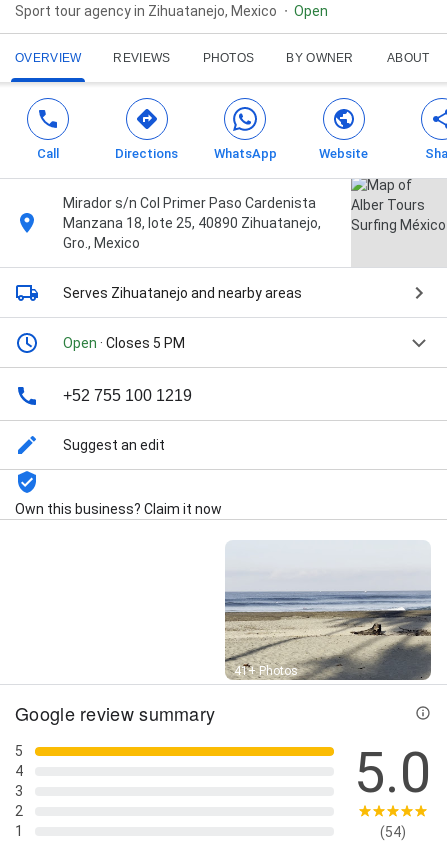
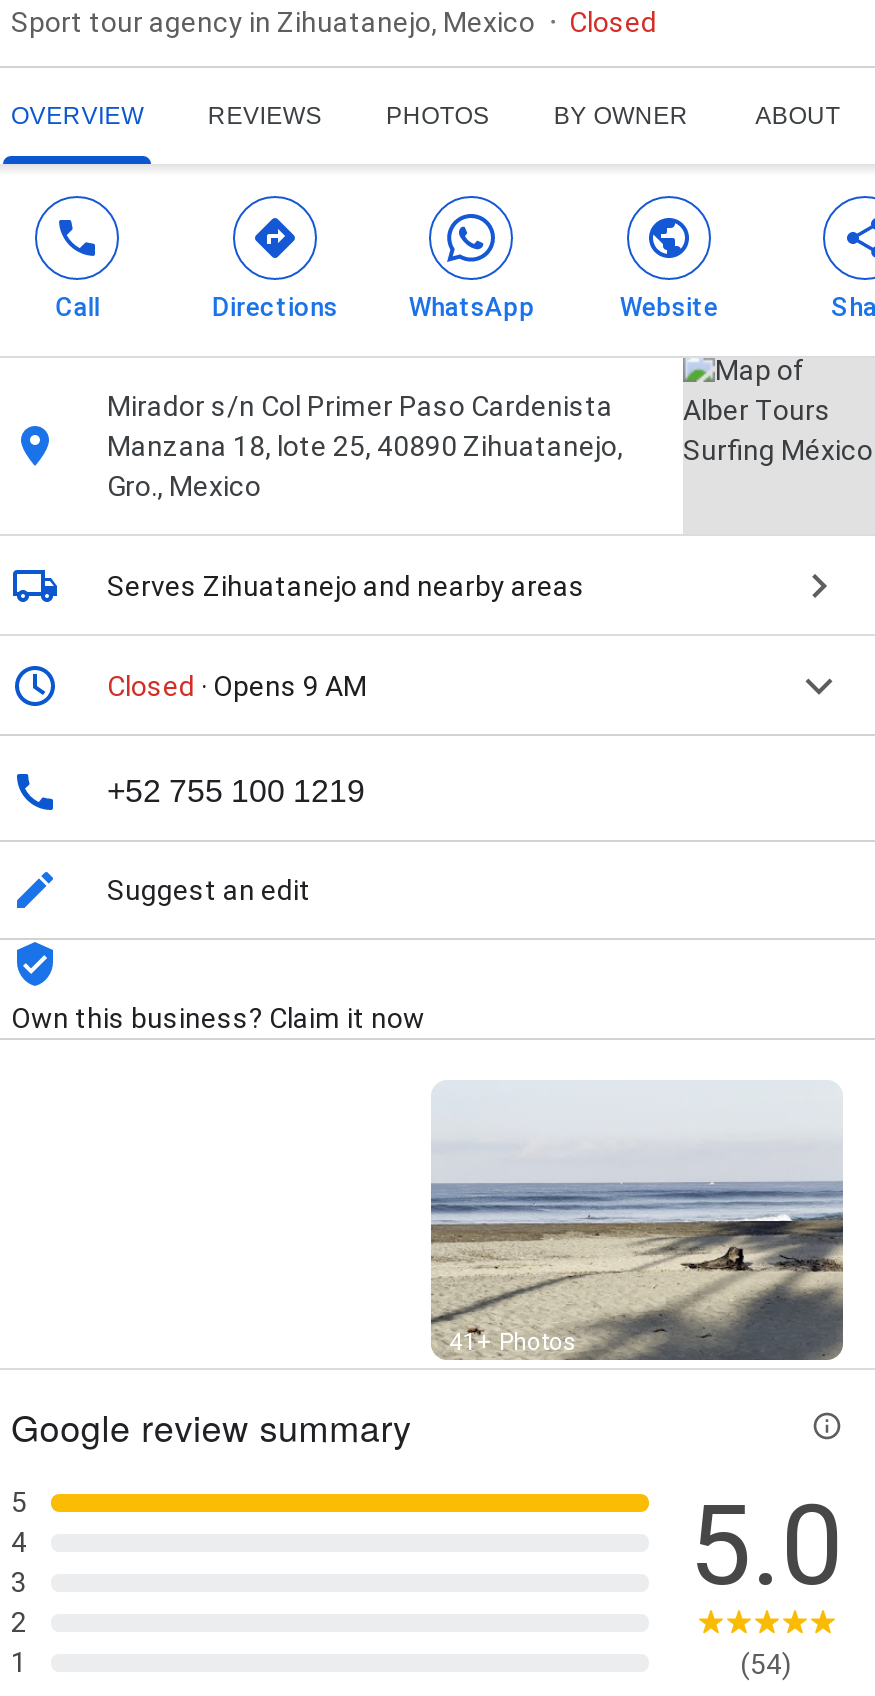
[294,3,328,19] Open -> [569,6,657,38] Closed
[63,335,185,351] Open · Closes 5 PM -> [107,670,367,702] Closed · Opens 9 AM

